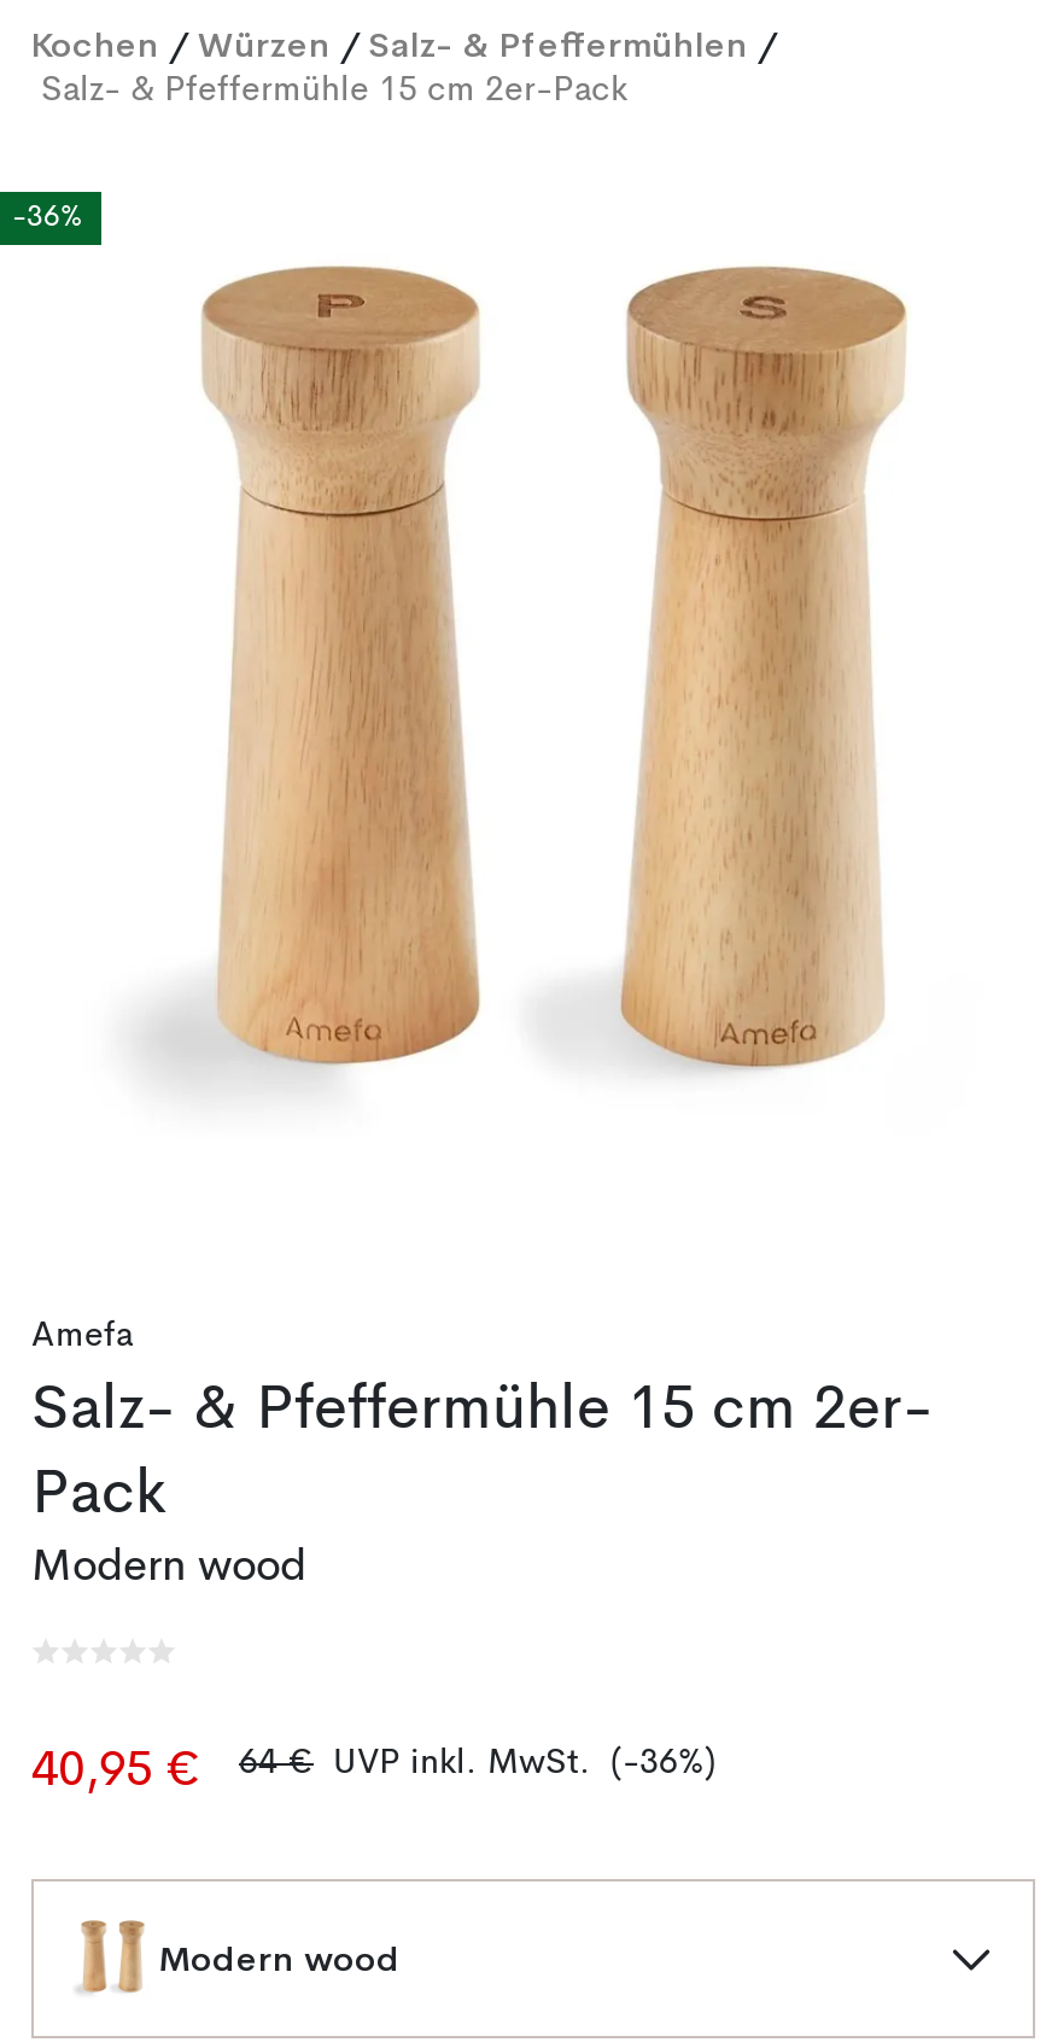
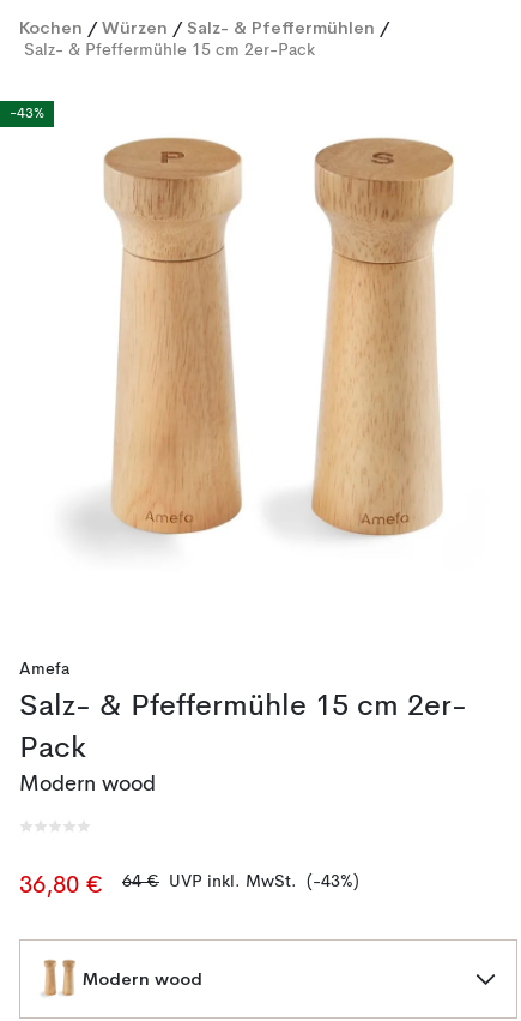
[12,204,82,233] -36% -> [10,107,44,121] -43%
[31,1749,200,1797] 40,95 € -> [19,875,103,899] 36,80 €
[239,1746,717,1780] 64 € UVP inkl. MwSt. (-36%) -> [122,873,359,890] 64 € UVP inkl. MwSt. (-43%)

